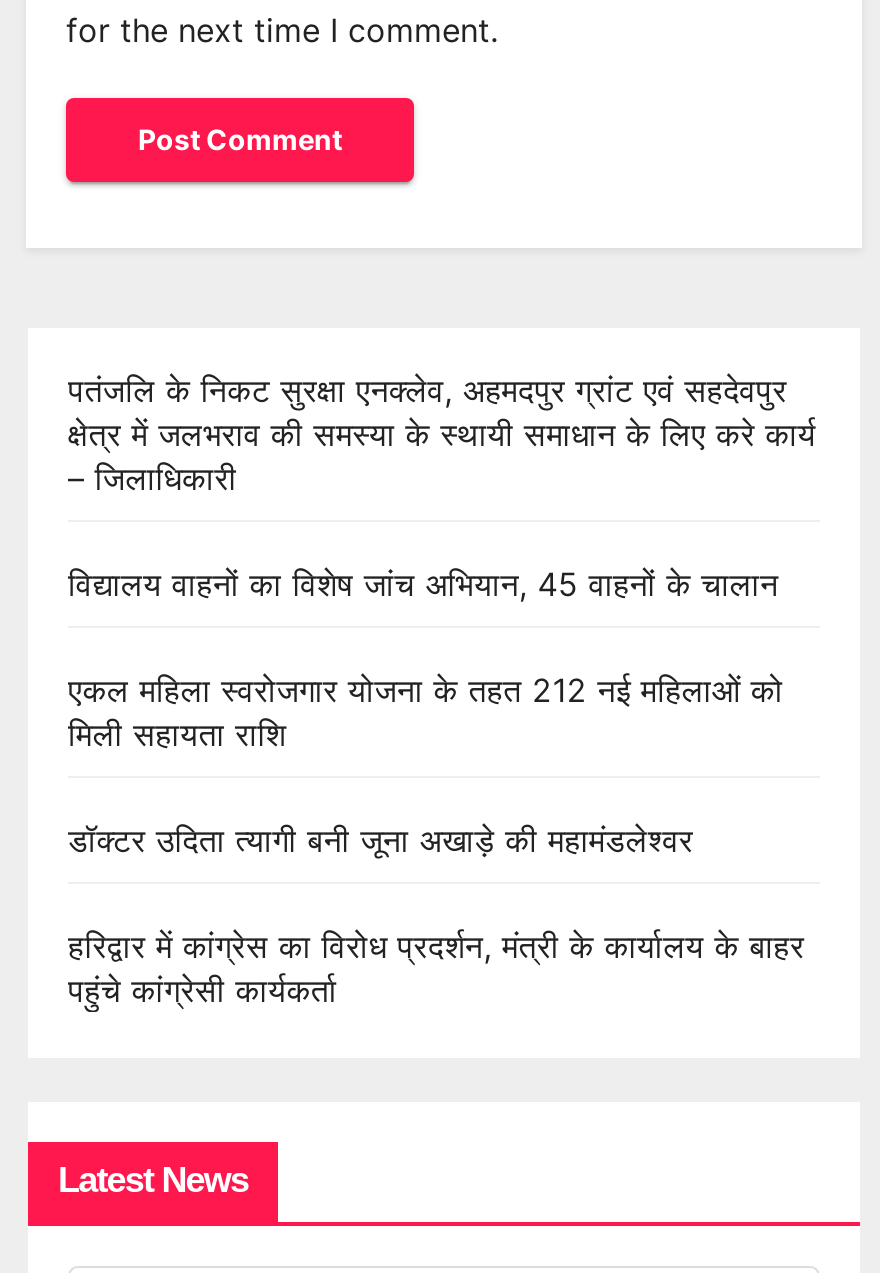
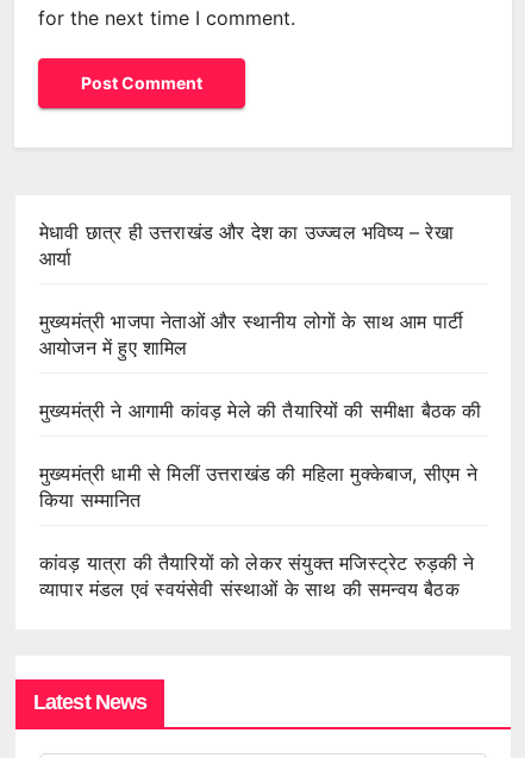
[68,370,816,498] पतंजलि के निकट सुरक्षा एनक्लेव, अहमदपुर ग्रांट एवं सहदेवपुर | क्षेत्र में जलभराव की समस्या के स्थायी समाधान के लिए करे कार्य | – जिलाधिकारी -> [39,220,453,270] मेधावी छात्र ही उत्तराखंड और देश का उज्ज्वल भविष्य – रेखा | आर्या
[68,564,778,604] विद्यालय वाहनों का विशेष जांच अभियान, 45 वाहनों के चालान -> [39,310,463,360] मुख्यमंत्री भाजपा नेताओं और स्थानीय लोगों के साथ आम पार्टी | आयोजन में हुए शामिल
[68,670,783,754] एकल महिला स्वरोजगार योजना के तहत 212 नई महिलाओं को | मिली सहायता राशि -> [39,399,482,423] मुख्यमंत्री ने आगामी कांवड़ मेले की तैयारियों की समीक्षा बैठक की
[68,820,693,860] डॉक्टर उदिता त्यागी बनी जूना अखाड़े की महामंडलेश्वर -> [39,462,477,512] मुख्यमंत्री धामी से मिलीं उत्तराखंड की महिला मुक्केबाज, सीएम ने | किया सम्मानित
[68,926,804,1010] हरिद्वार में कांग्रेस का विरोध प्रदर्शन, मंत्री के कार्यालय के बाहर | पहुंचे कांग्रेसी कार्यकर्ता -> [39,551,475,601] कांवड़ यात्रा की तैयारियों को लेकर संयुक्त मजिस्ट्रेट रुड़की ने | व्यापार मंडल एवं स्वयंसेवी संस्थाओं के साथ की समन्वय बैठक

